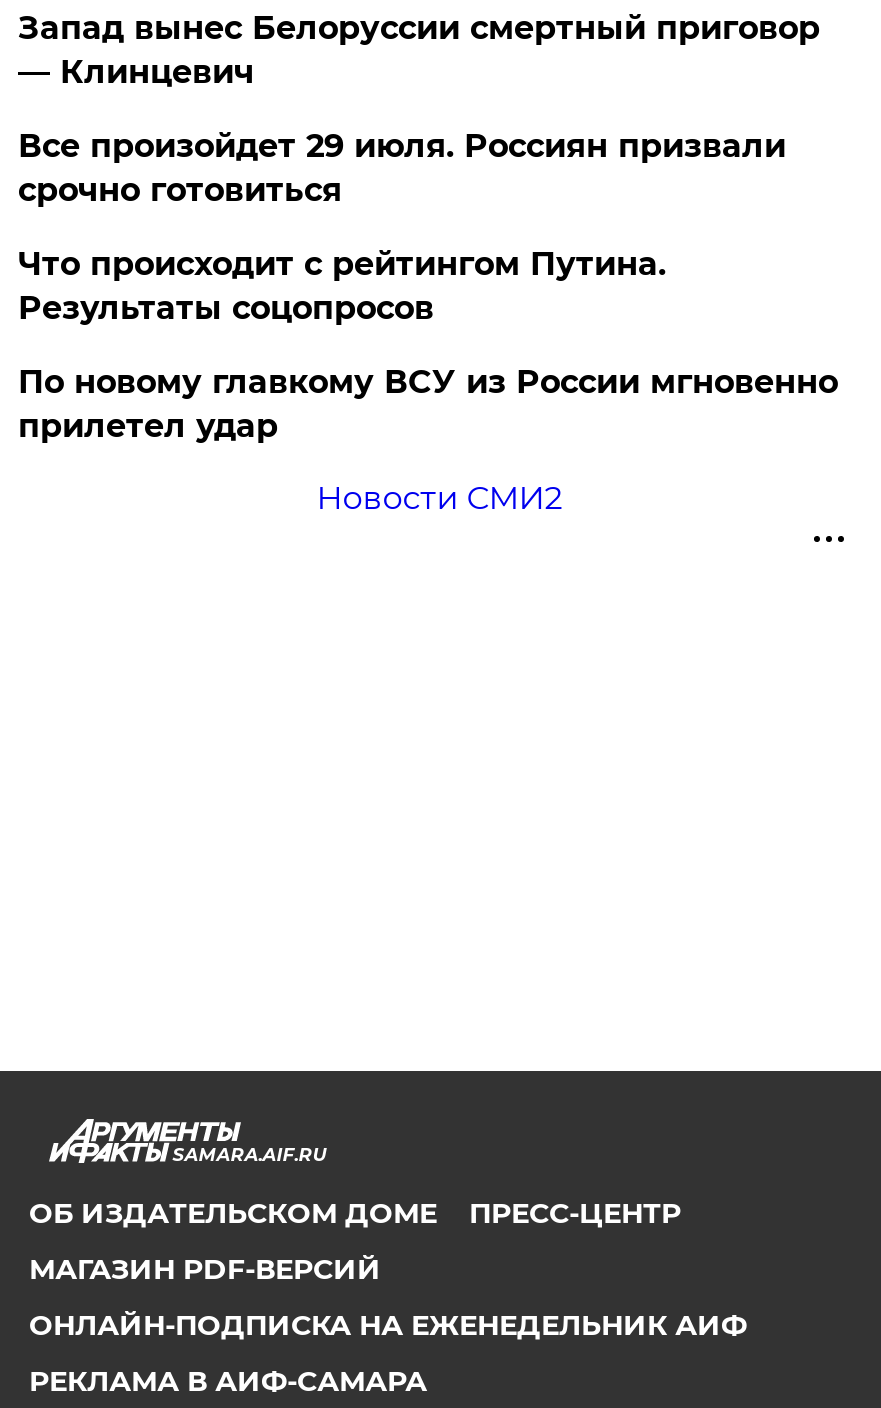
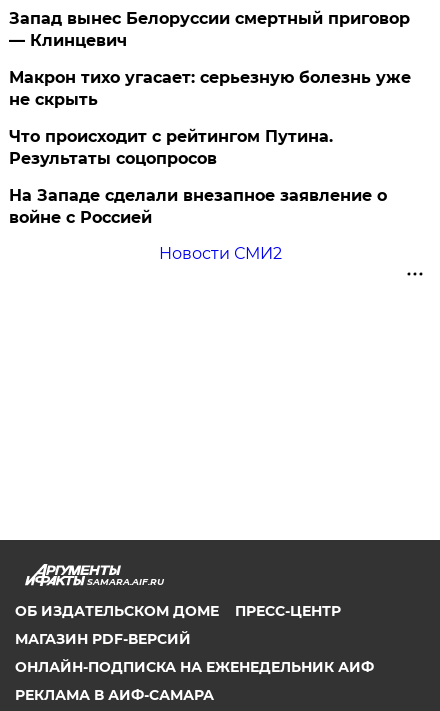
[18,127,786,209] Все произойдет 29 июля. Россиян призвали | срочно готовиться -> [9,68,411,109] Макрон тихо угасает: серьезную болезнь уже | не скрыть
[18,363,838,445] По новому главкому ВСУ из России мгновенно | прилетел удар -> [9,186,387,227] На Западе сделали внезапное заявление о | войне с Россией

